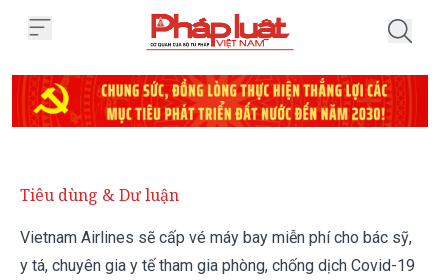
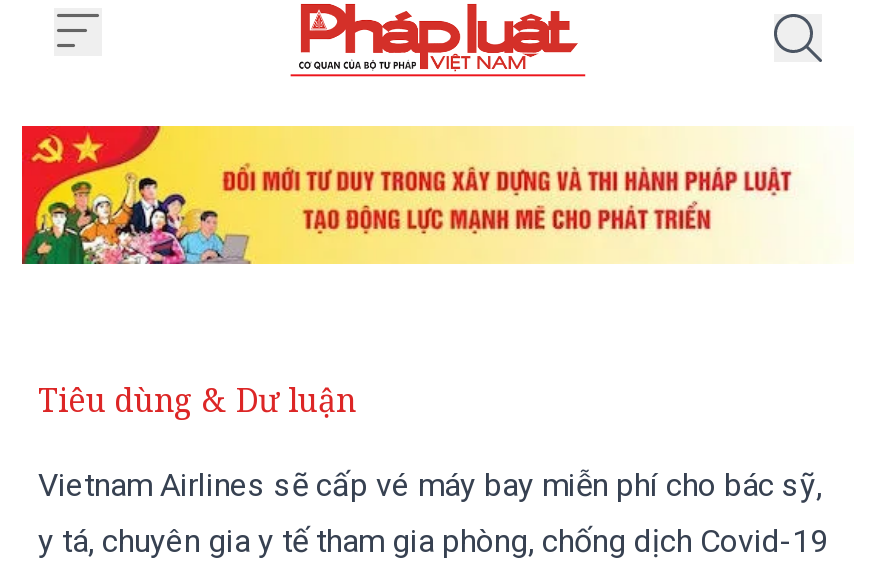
[12,74,429,128] [image] -> [22,124,854,266] [image]

